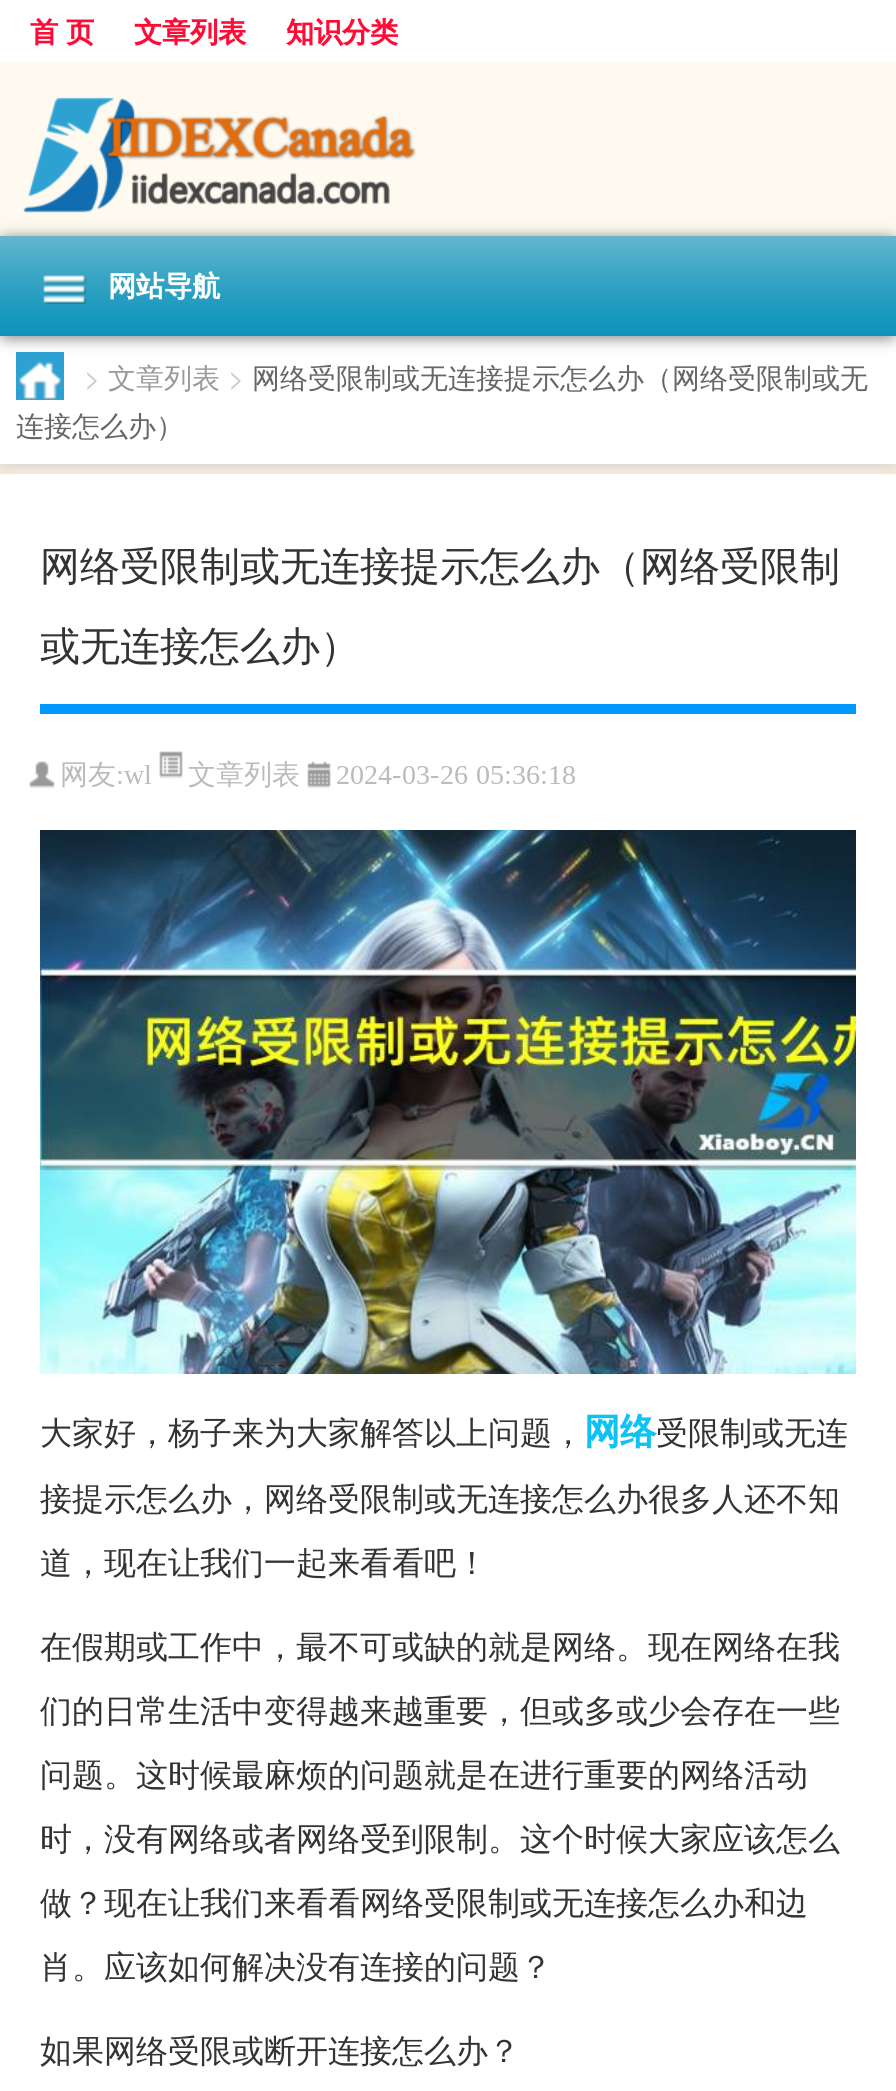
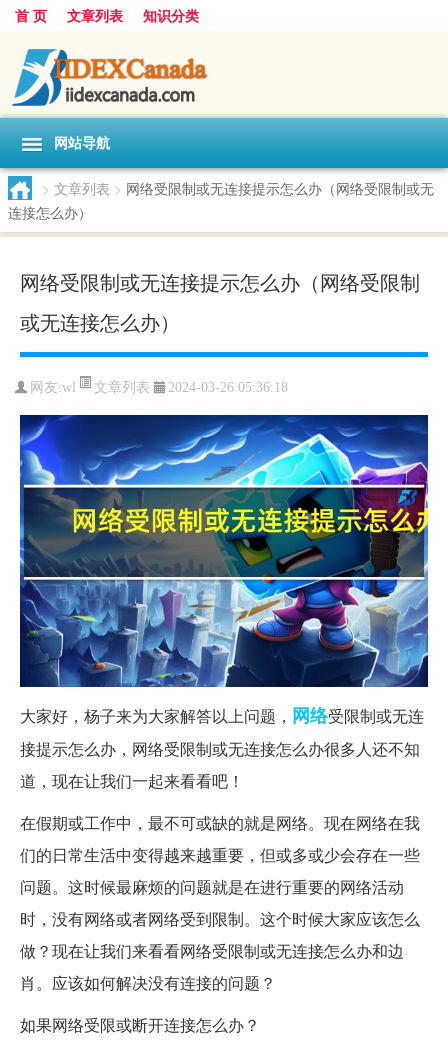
[38,828,858,1376] [image] -> [19,414,429,688] [image]

